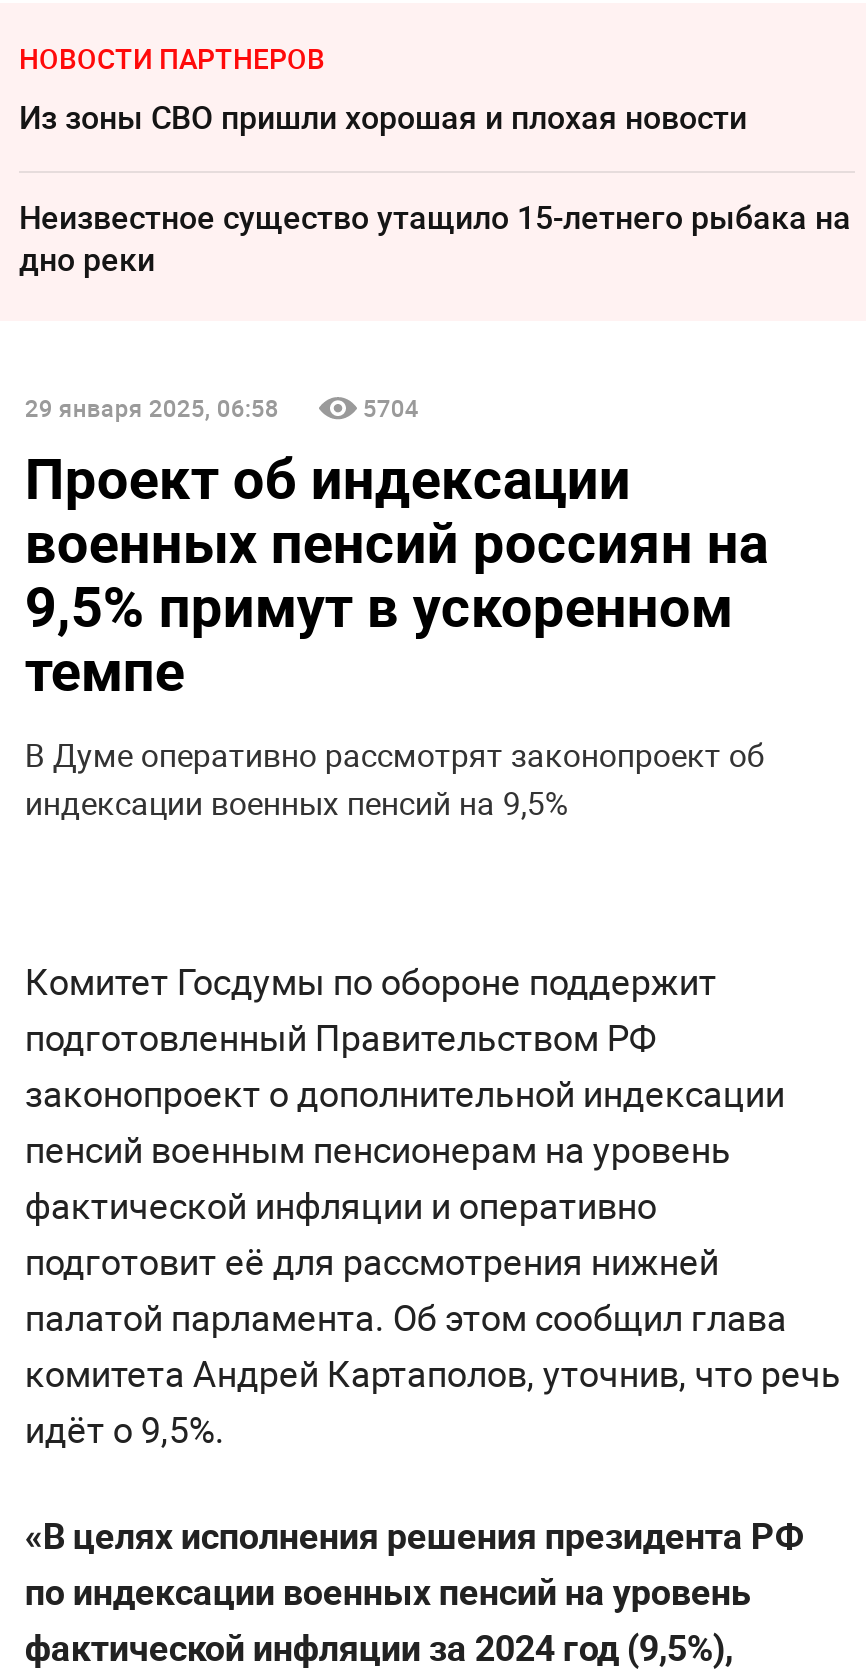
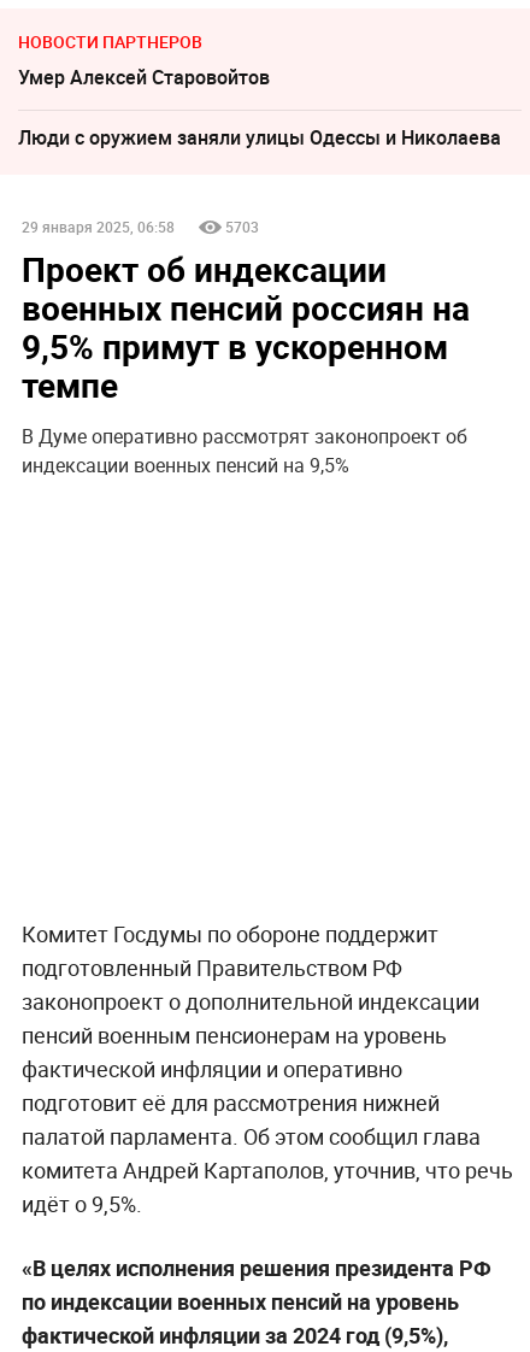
[19,96,747,140] Из зоны СВО пришли хорошая и плохая новости -> [18,64,270,91] Умер Алексeй Старовойтов
[19,196,851,282] Неизвестное существо утащило 15-летнего рыбака на | дно реки -> [18,125,501,151] Люди с оружием заняли улицы Одессы и Николаева
moved [25,391,769,825] -> [22,217,470,479]: 29 января 2025, 06:58 | Проект об индексации | военных пенсий россиян на | 9,5% примут в ускоренном | темпе | В Думе оперативно рассмотрят законопроект об | индексации военных пенсий на 9,5%
[363,391,419,423] 5704 -> [225,217,259,236] 5703

